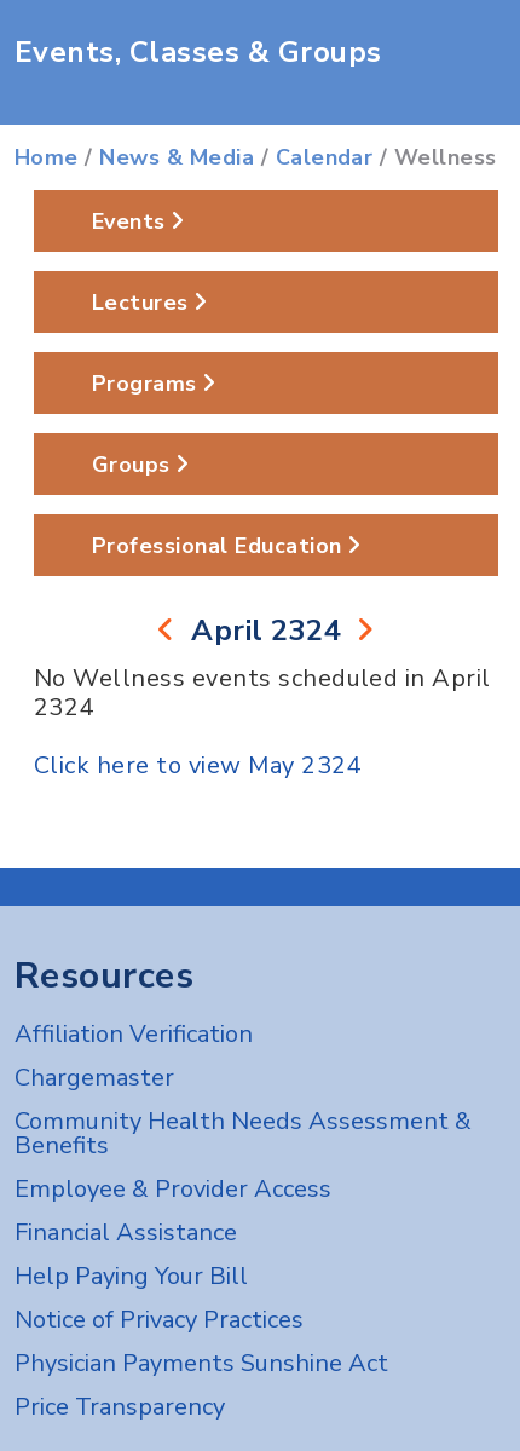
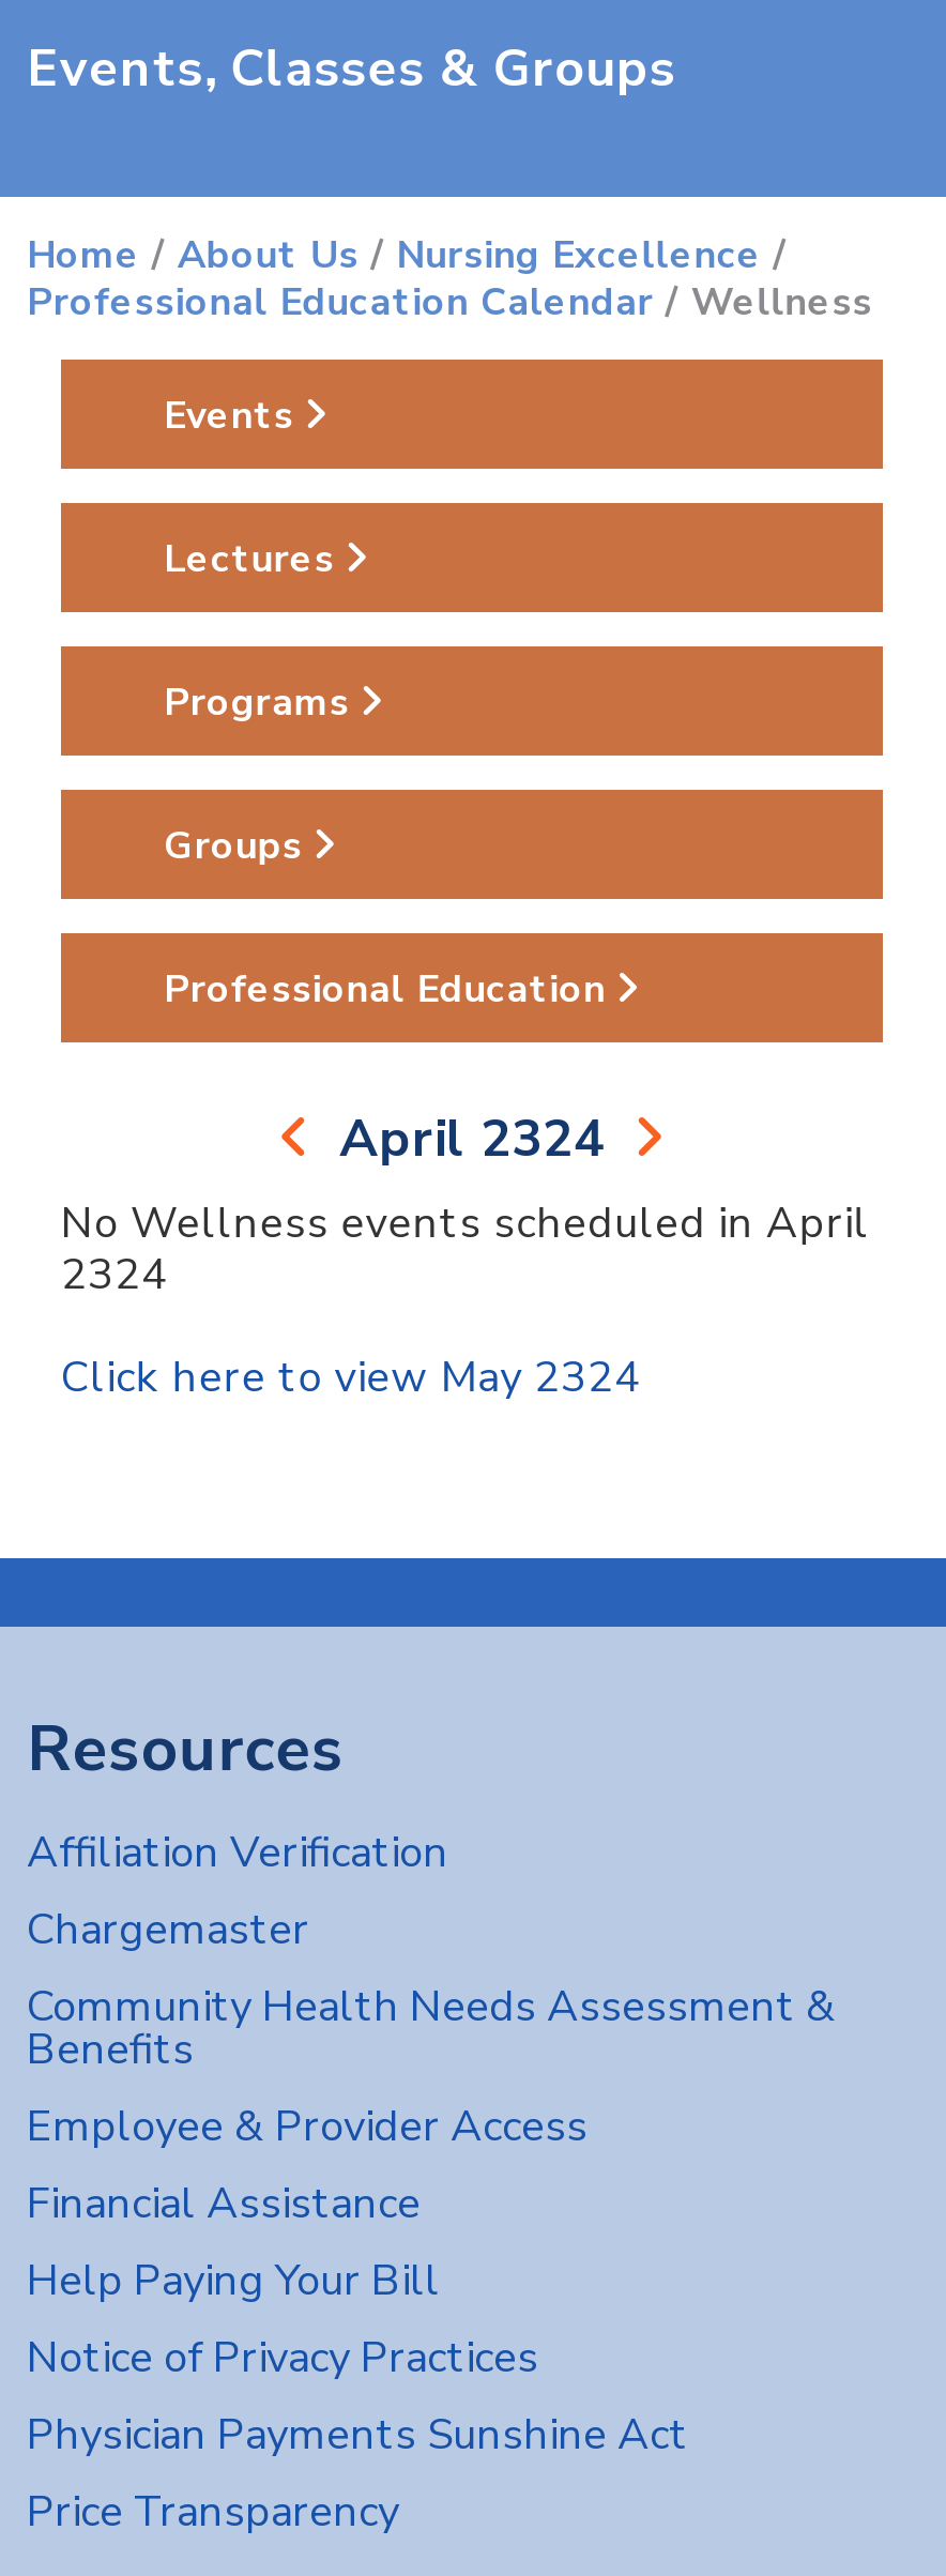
[15,143,497,172] Home / News & Media / Calendar / Wellness -> [27,229,873,328] Home / About Us / Nursing Excellence / | Professional Education Calendar / Wellness

